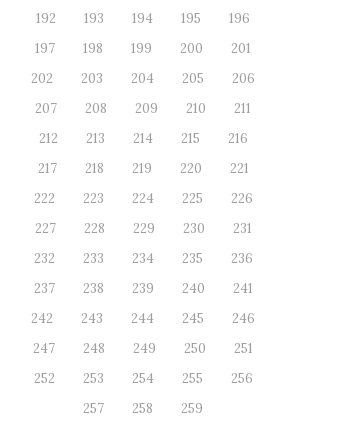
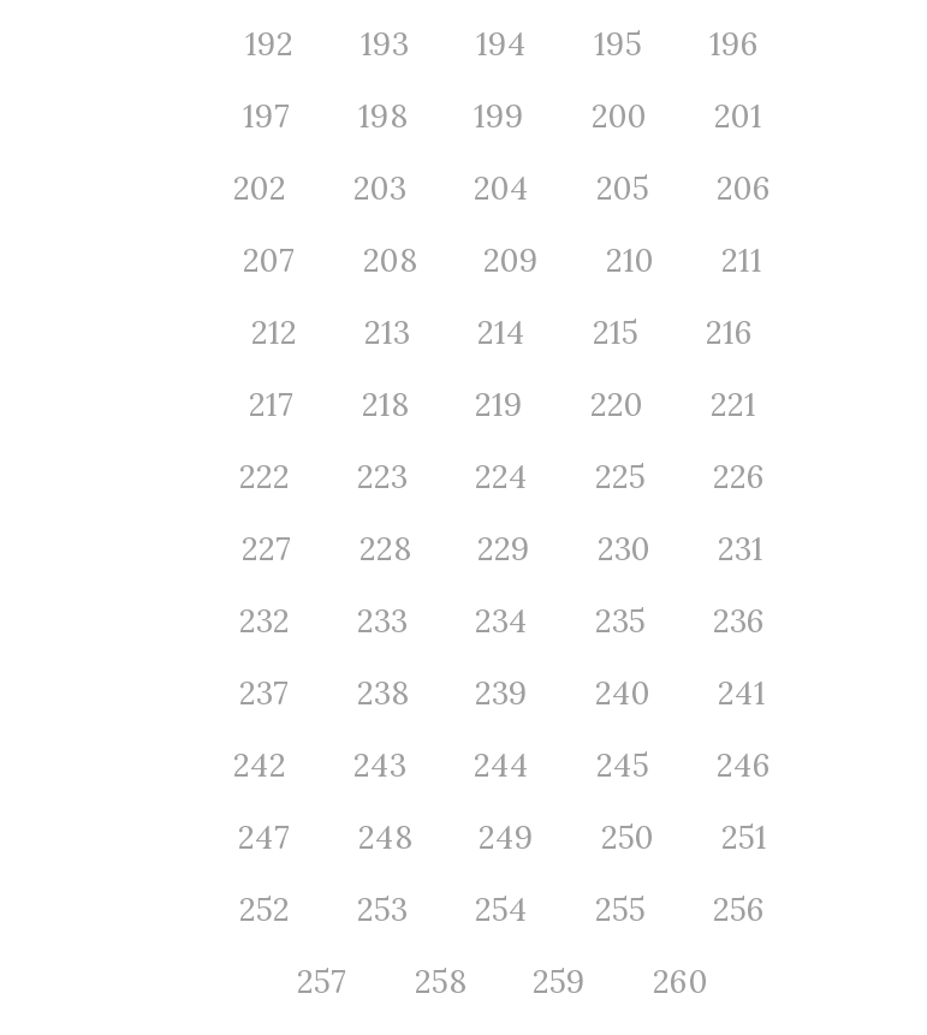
none -> [653,961,708,1002] 260

